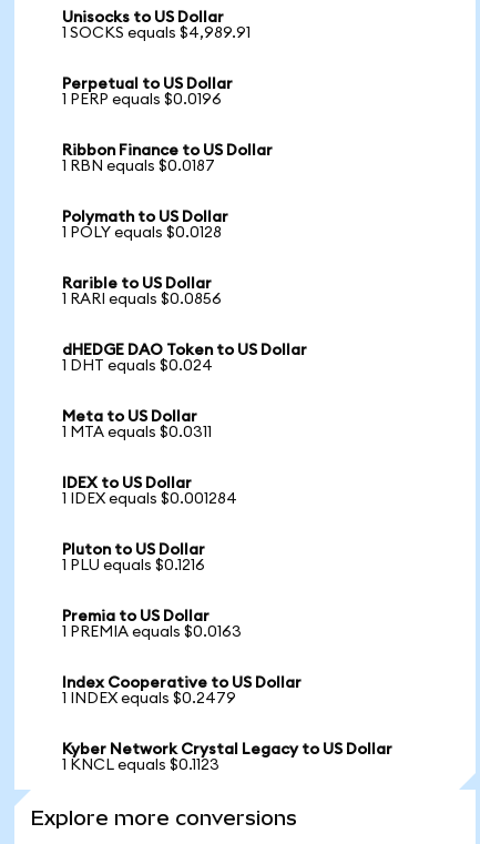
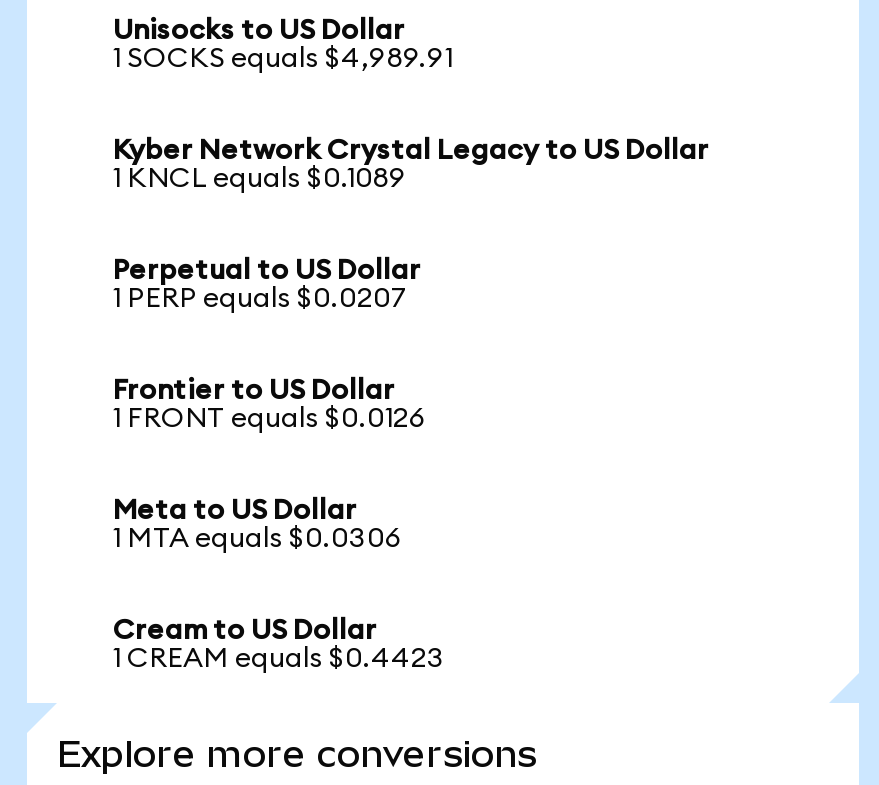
none -> [113,165,407,193] 1 KNCL equals $0.1089
moved [62,77,233,92] -> [113,257,421,285]: Perpetual to US Dollar
[62,92,307,374] 1 PERP equals $0.0196 | Ribbon Finance to US Dollar | 1 RBN equals $0.0187 | Polymath to US Dollar | 1 POLY equals $0.0128 | Rarible to US Dollar | 1 RARI equals $0.0856 | dHEDGE DAO Token to US Dollar | 1 DHT equals $0.024 -> [113,285,427,433] 1 PERP equals $0.0207 | Frontier to US Dollar | 1 FRONT equals $0.0126
[62,425,302,773] 1 MTA equals $0.0311 | IDEX to US Dollar | 1 IDEX equals $0.001284 | Pluton to US Dollar | 1 PLU equals $0.1216 | Premia to US Dollar | 1 PREMIA equals $0.0163 | Index Cooperative to US Dollar | 1 INDEX equals $0.2479 | 1 KNCL equals $0.1123 -> [113,525,445,673] 1 MTA equals $0.0306 | Cream to US Dollar | 1 CREAM equals $0.4423
moved [62,742,392,757] -> [113,137,709,165]: Kyber Network Crystal Legacy to US Dollar

